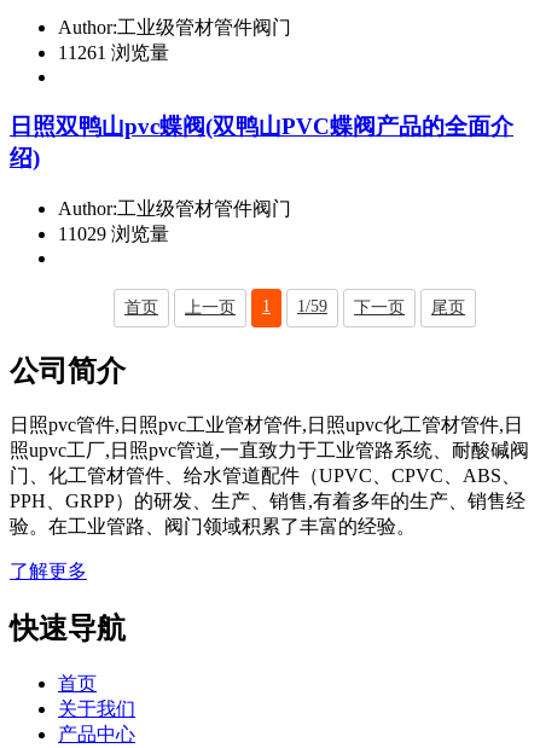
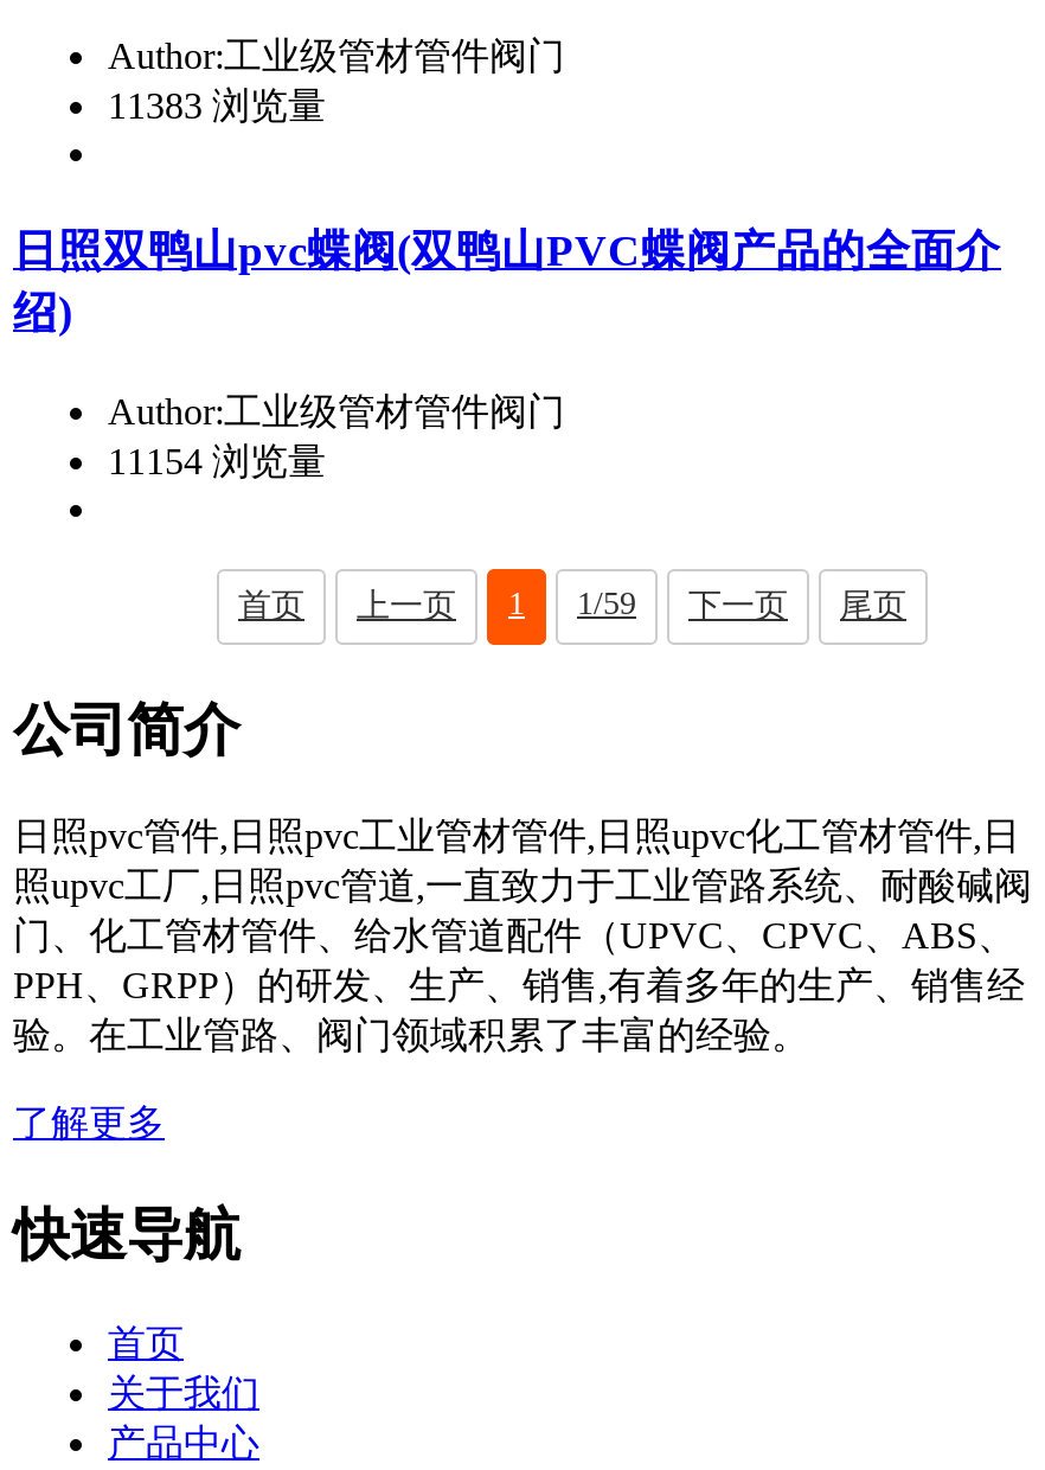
[58,43,169,63] 11261 浏览量 -> [108,86,326,126] 11383 浏览量
[58,223,169,244] 11029 浏览量 -> [108,440,326,480] 11154 浏览量

